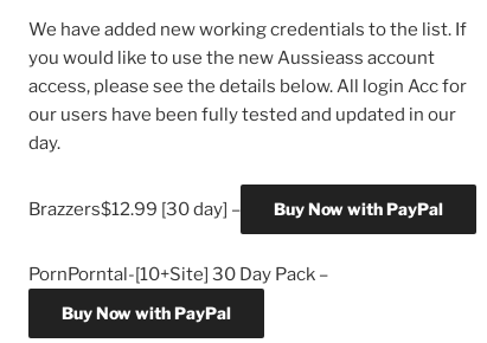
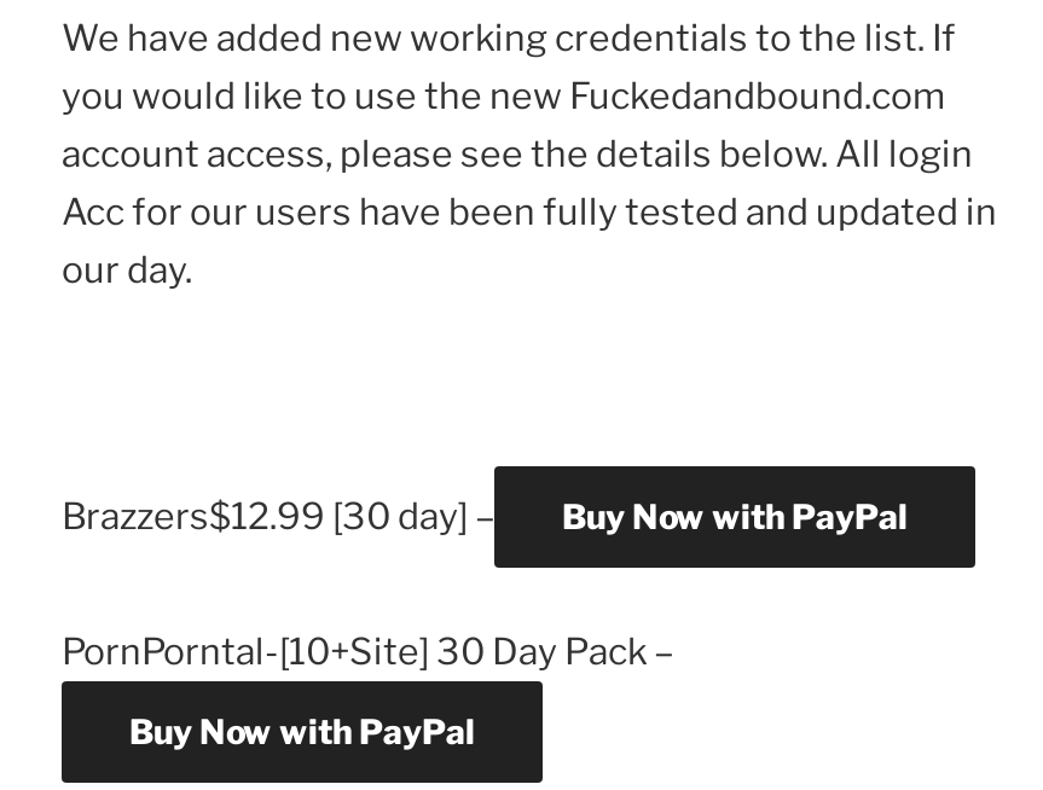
[28,47,467,154] you would like to use the new Aussieass account | access, please see the details below. All login Acc for | our users have been fully tested and updated in our | day. -> [62,75,997,292] you would like to use the new Fuckedandbound.com | account access, please see the details below. All login | Acc for our users have been fully tested and updated in | our day.

